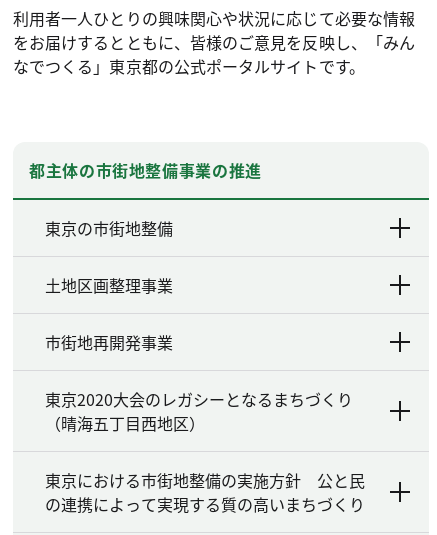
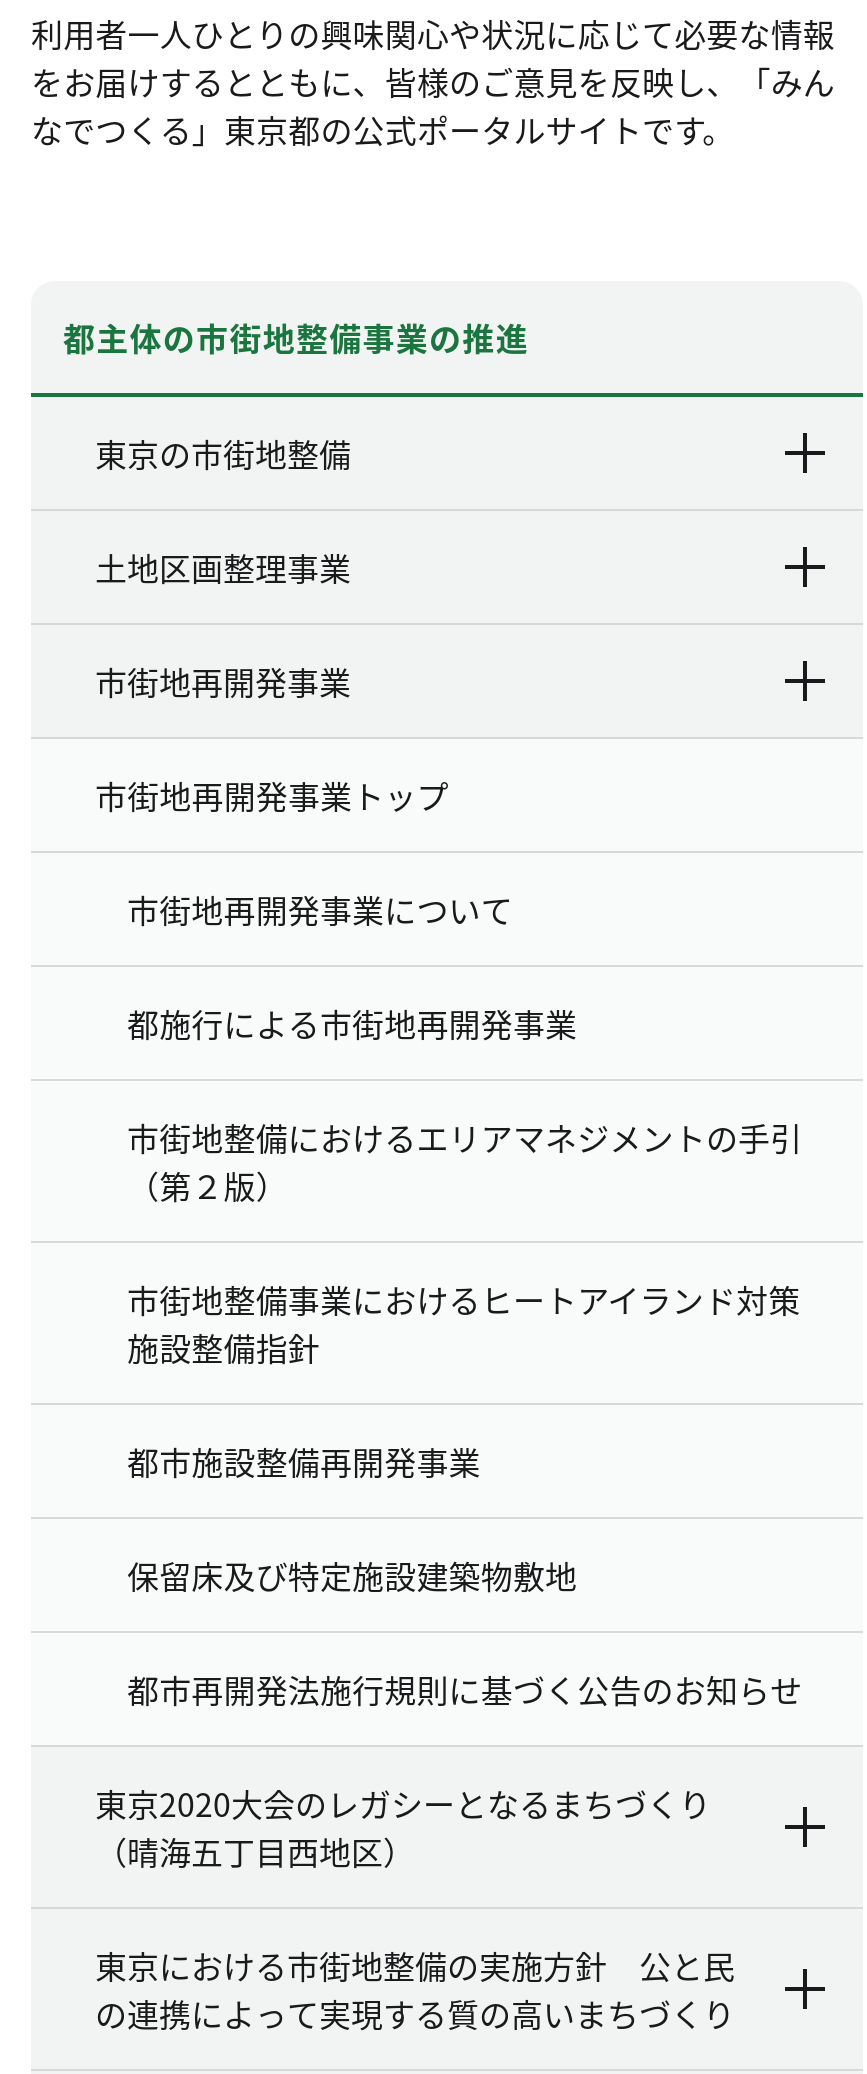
none -> [95,771,802,1713] 市街地再開発事業トップ | 市街地再開発事業について | 都施行による市街地再開発事業 | 市街地整備におけるエリアマネジメントの手引 | （第２版） | 市街地整備事業におけるヒートアイランド対策 | 施設整備指針 | 都市施設整備再開発事業 | 保留床及び特定施設建築物敷地 | 都市再開発法施行規則に基づく公告のお知らせ

